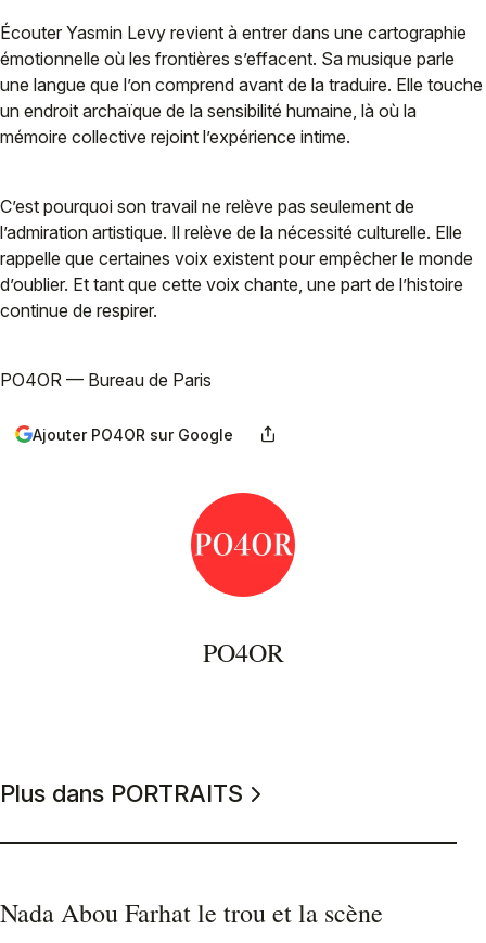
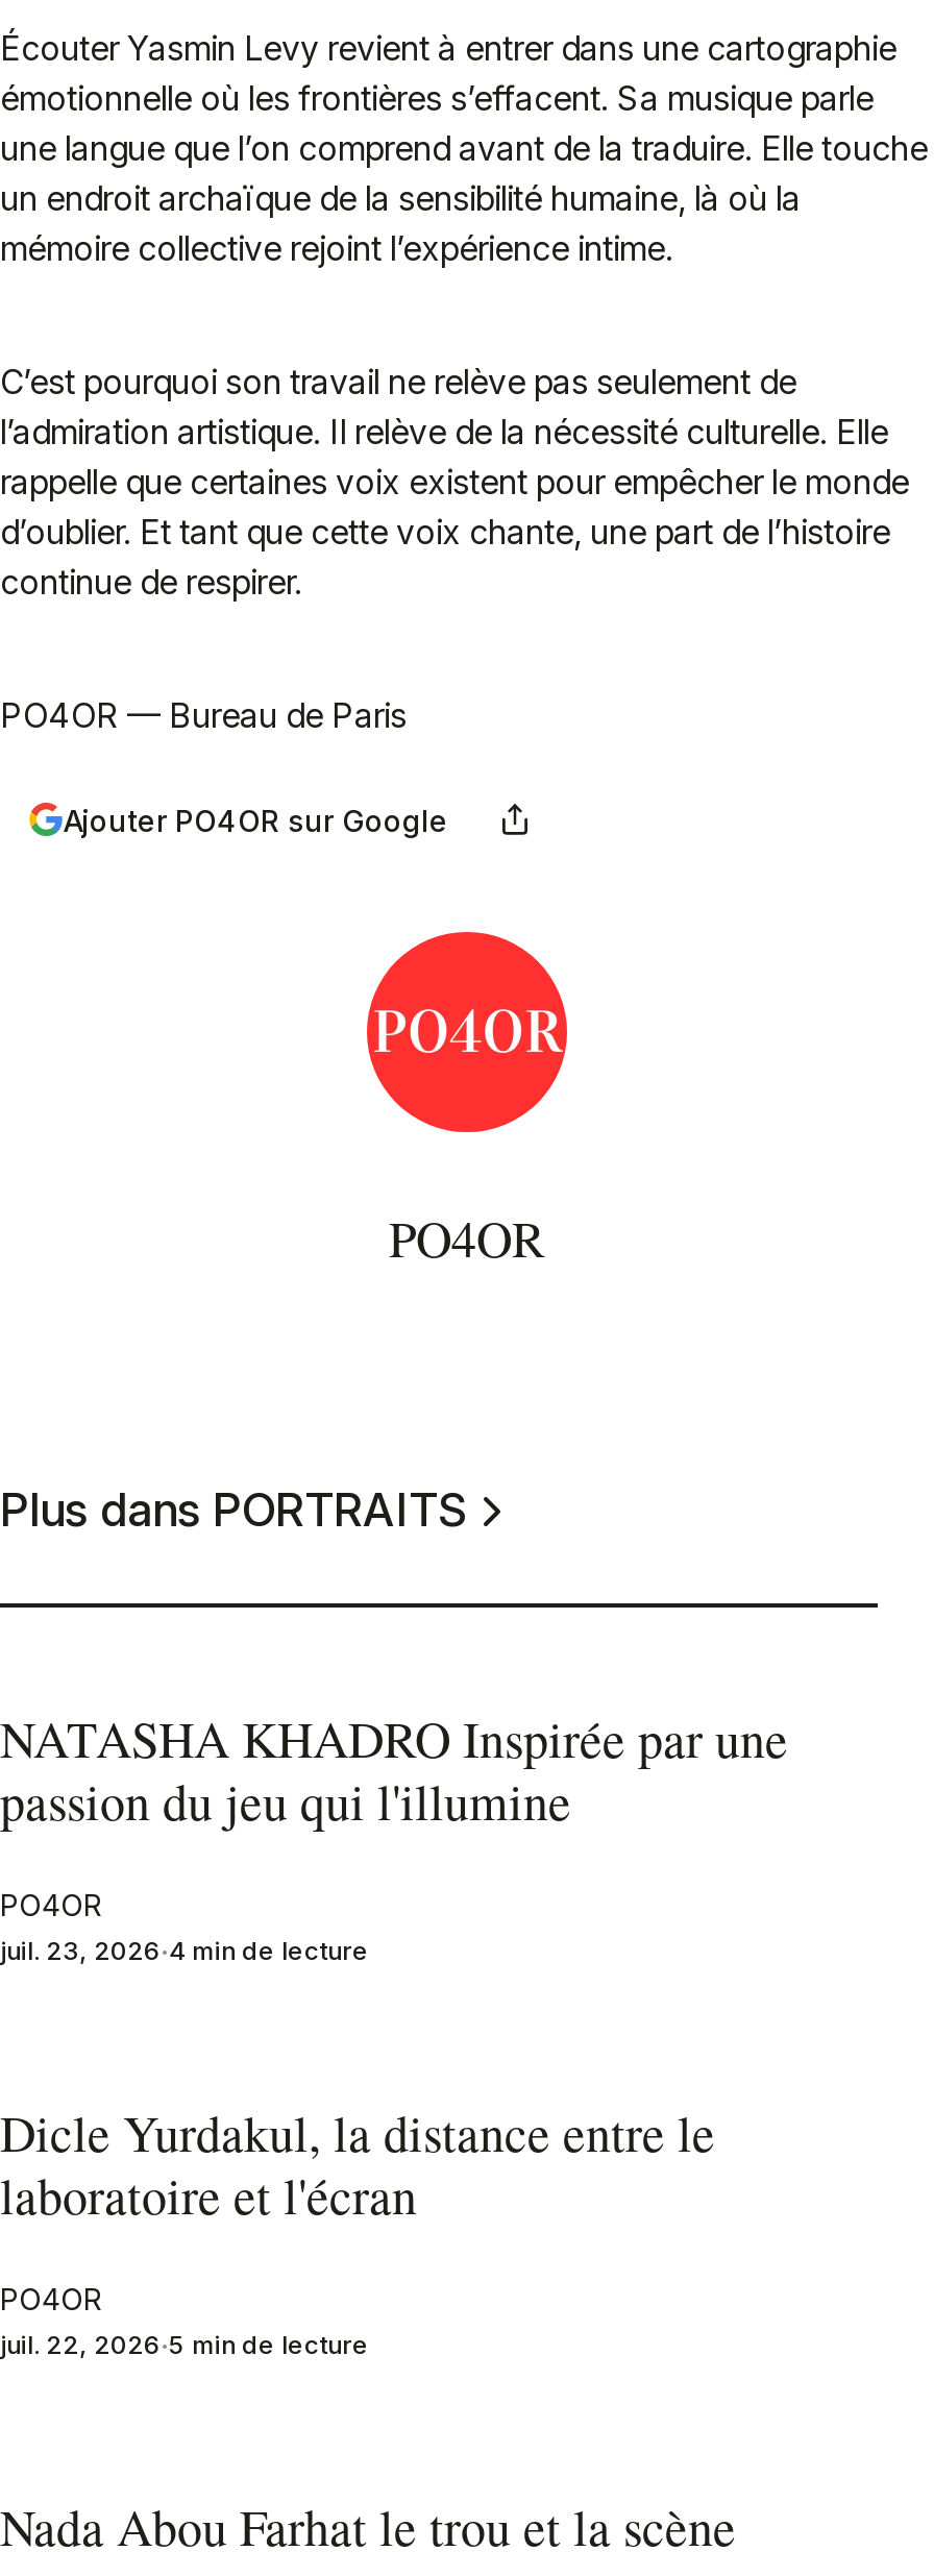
none -> [0,1704,788,2359] NATASHA KHADRO Inspirée par une | passion du jeu qui l'illumine | PO4OR | juil. 23, 2026 4 min de lecture | Dicle Yurdakul, la distance entre le | laboratoire et l'écran | PO4OR | juil. 22, 2026 5 min de lecture

